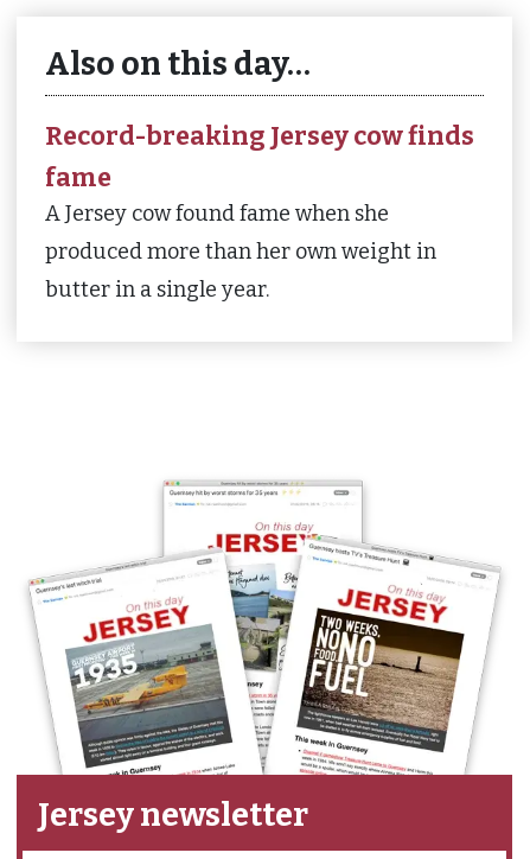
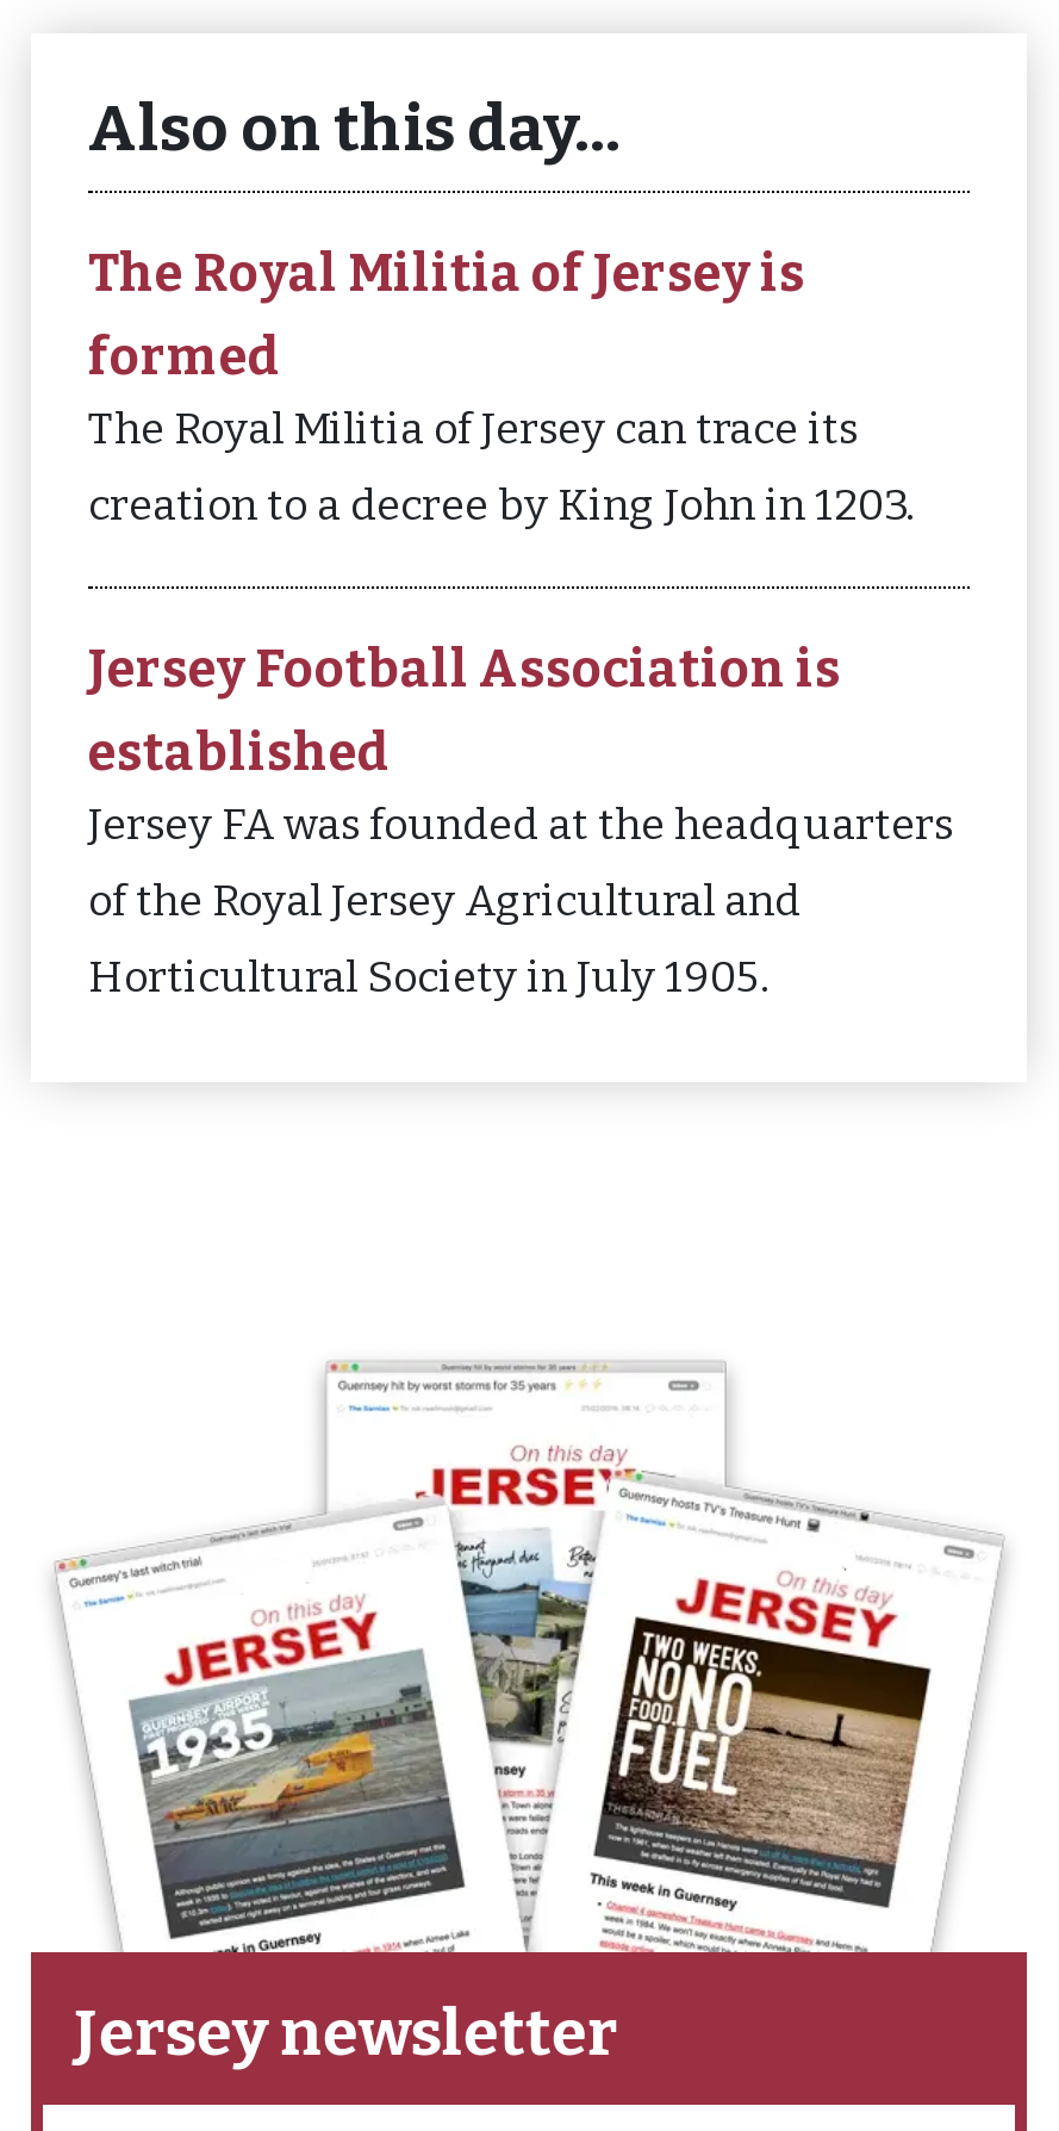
[45,121,474,302] Record-breaking Jersey cow finds | fame | A Jersey cow found fame when she | produced more than her own weight in | butter in a single year. -> [88,243,953,1003] The Royal Militia of Jersey is | formed | The Royal Militia of Jersey can trace its | creation to a decree by King John in 1203. | Jersey Football Association is | established | Jersey FA was founded at the headquarters | of the Royal Jersey Agricultural and | Horticultural Society in July 1905.

